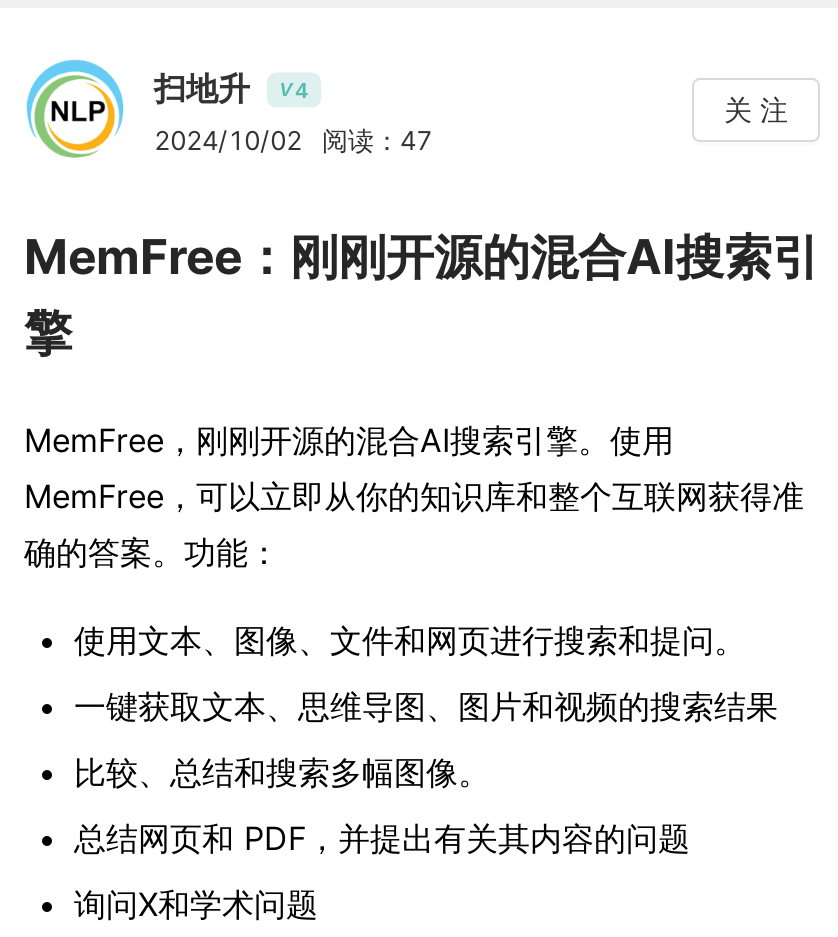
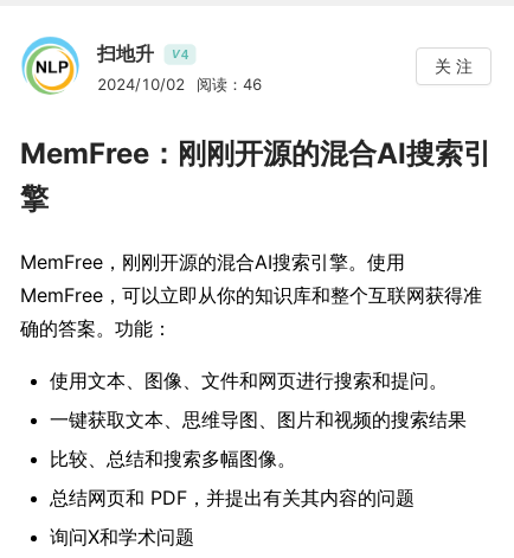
[154,124,432,156] 2024/10/02 阅读：47 -> [97,75,262,94] 2024/10/02 阅读：46

